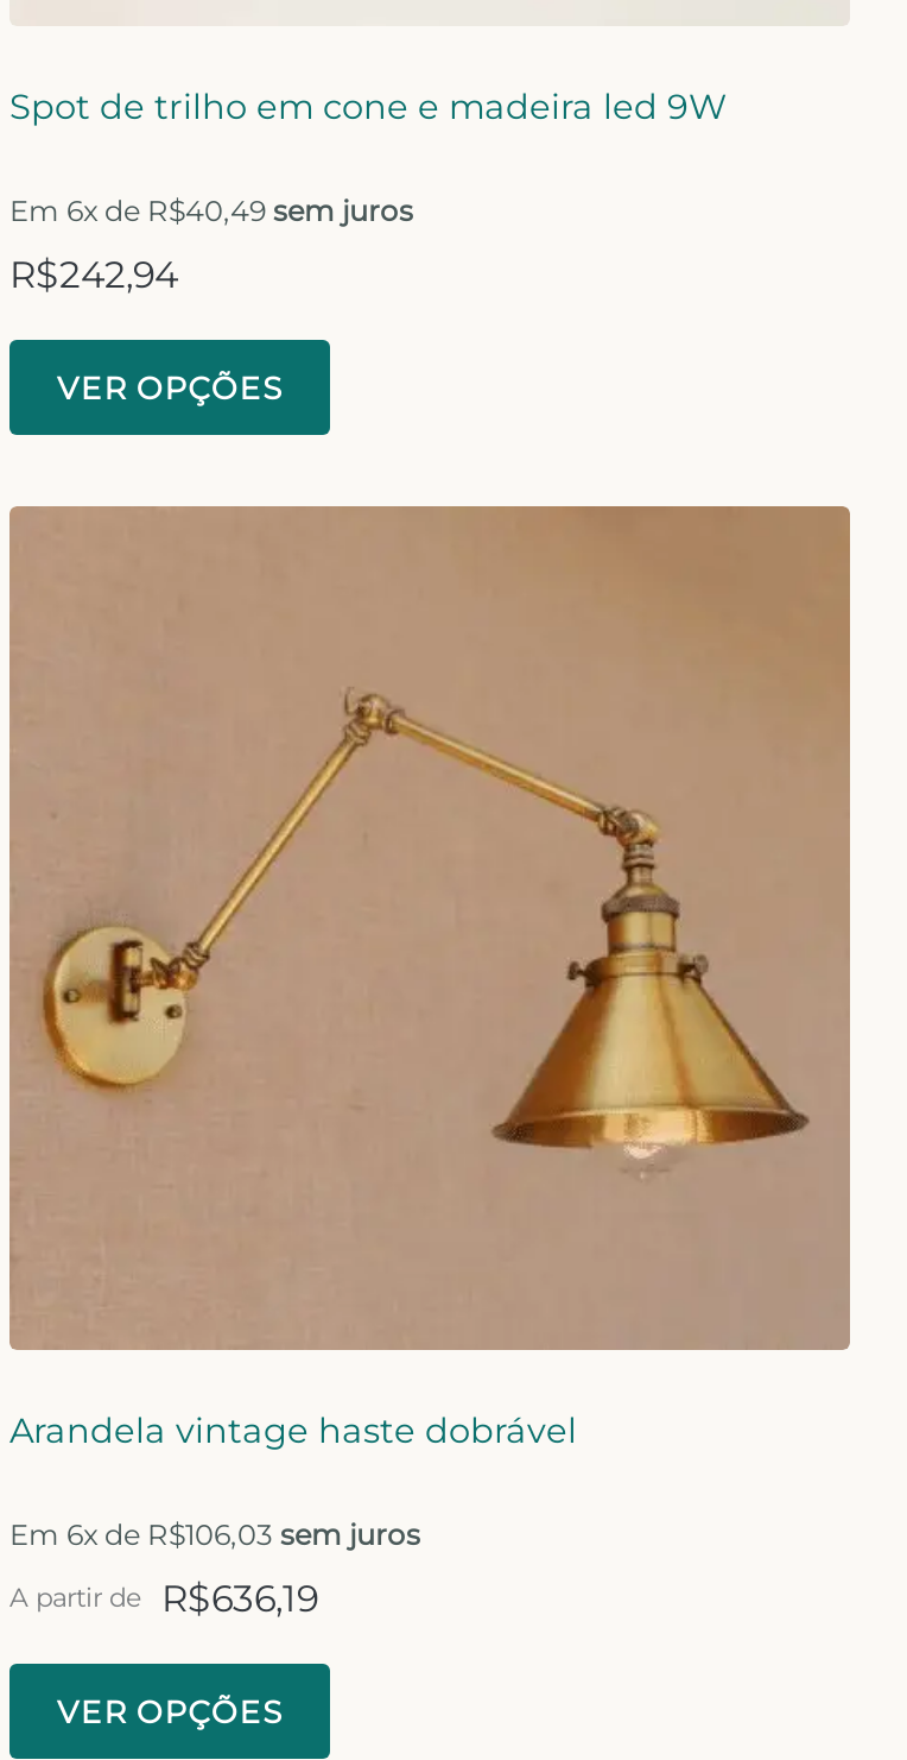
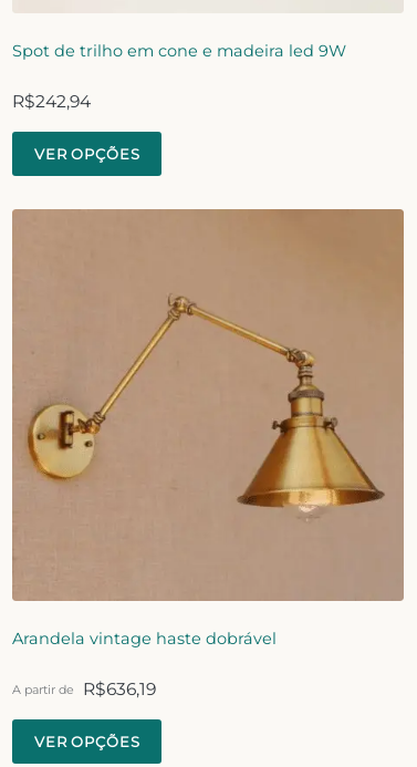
[9,194,413,229] Em 6x de R$40,49 sem juros -> none
[9,1516,420,1551] Em 6x de R$106,03 sem juros -> none

